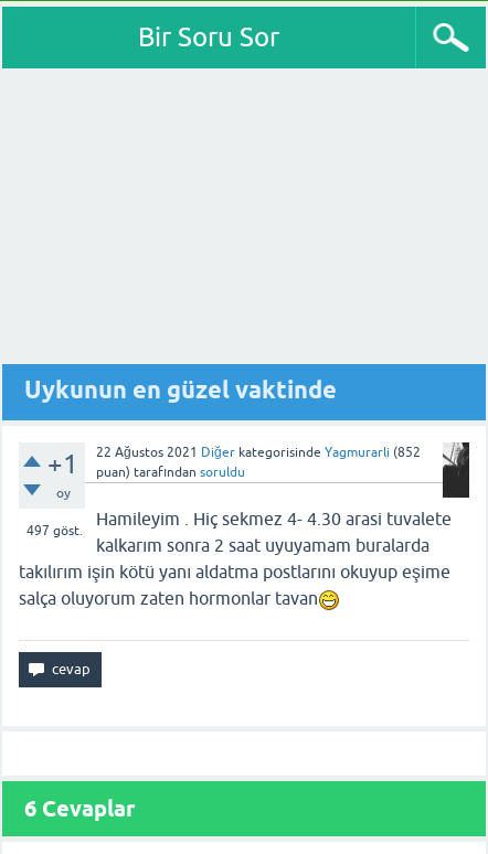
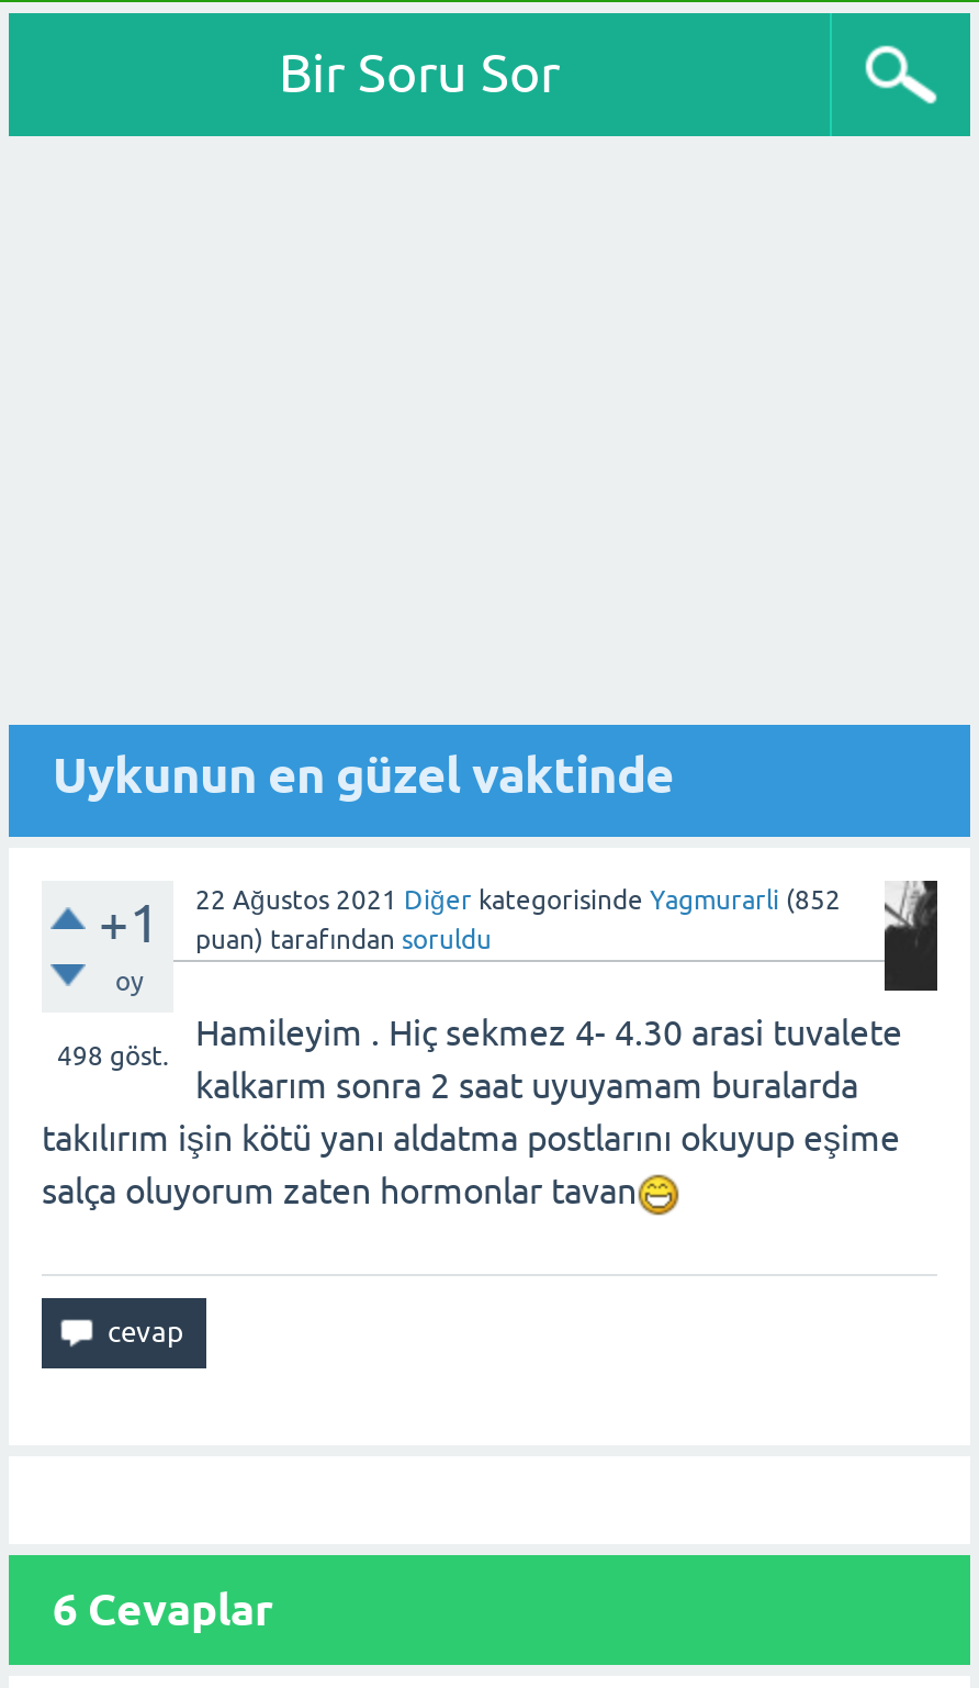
[26,523,83,538] 497 göst. -> [57,1041,169,1072] 498 göst.

